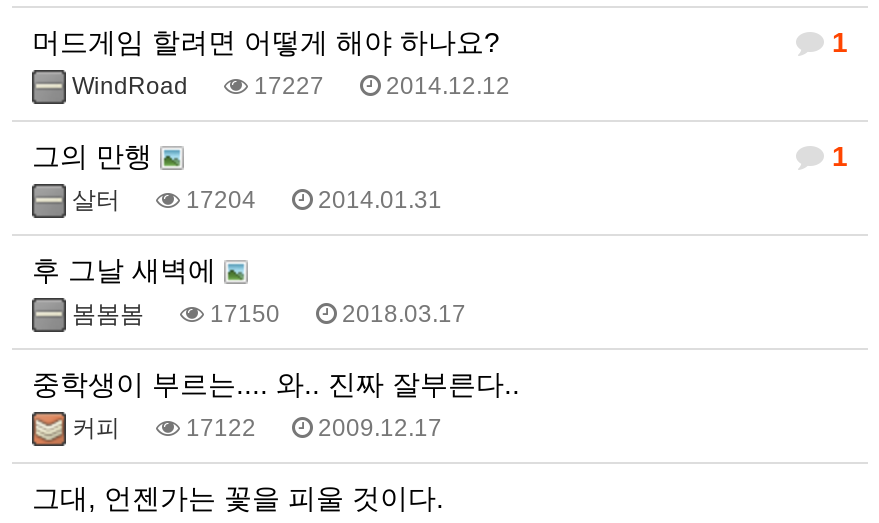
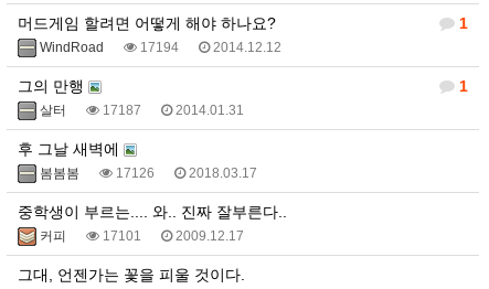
[248,72,510,100] 17227 2014.12.12 -> [137,40,281,55] 17194 2014.12.12
[180,186,442,214] 17204 2014.01.31 -> [99,103,244,118] 17187 2014.01.31
[204,300,466,328] 17150 2018.03.17 -> [113,165,257,181] 17126 2018.03.17
[180,414,442,442] 17122 2009.12.17 -> [99,228,244,244] 17101 2009.12.17

